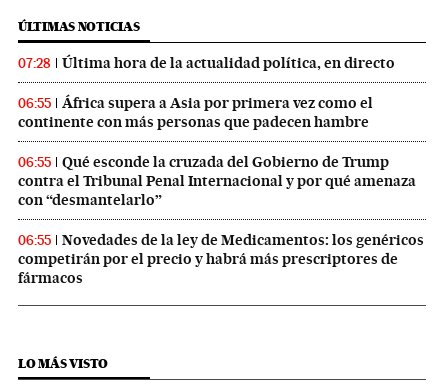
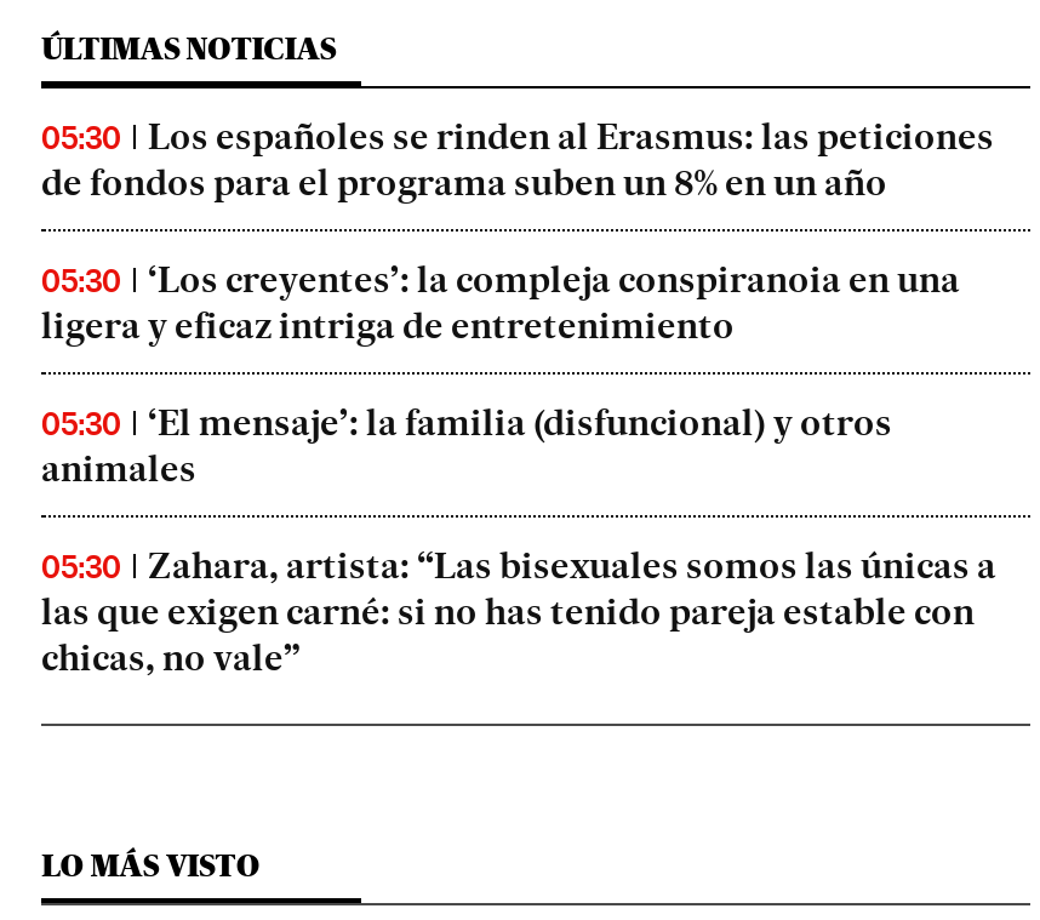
[18,54,395,72] 07:28 | Última hora de la actualidad política, en directo -> [41,115,994,205] 05:30 | Los españoles se rinden al Erasmus: las peticiones | de fondos para el programa suben un 8% en un año
[18,94,373,131] 06:55 | África supera a Asia por primera vez como el | continente con más personas que padecen hambre -> [41,258,960,348] 05:30 | ‘Los creyentes’: la compleja conspiranoia en una | ligera y eficaz intriga de entretenimiento
[18,153,416,209] 06:55 | Qué esconde la cruzada del Gobierno de Trump | contra el Tribunal Penal Internacional y por qué amenaza | con “desmantelarlo” -> [41,401,892,491] 05:30 | ‘El mensaje’: la familia (disfuncional) y otros | animales
[18,231,424,287] 06:55 | Novedades de la ley de Medicamentos: los genéricos | competirán por el precio y habrá más prescriptores de | fármacos -> [41,544,996,680] 05:30 | Zahara, artista: “Las bisexuales somos las únicas a | las que exigen carné: si no has tenido pareja estable con | chicas, no vale”

